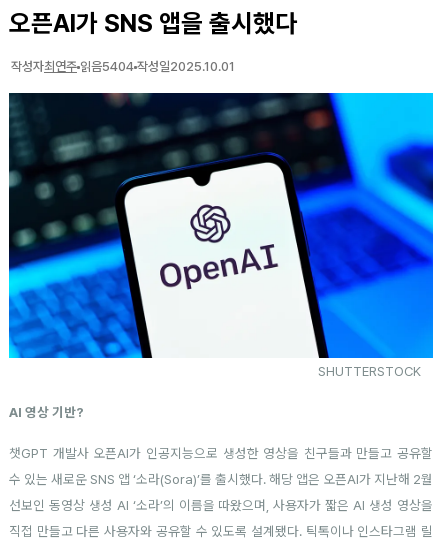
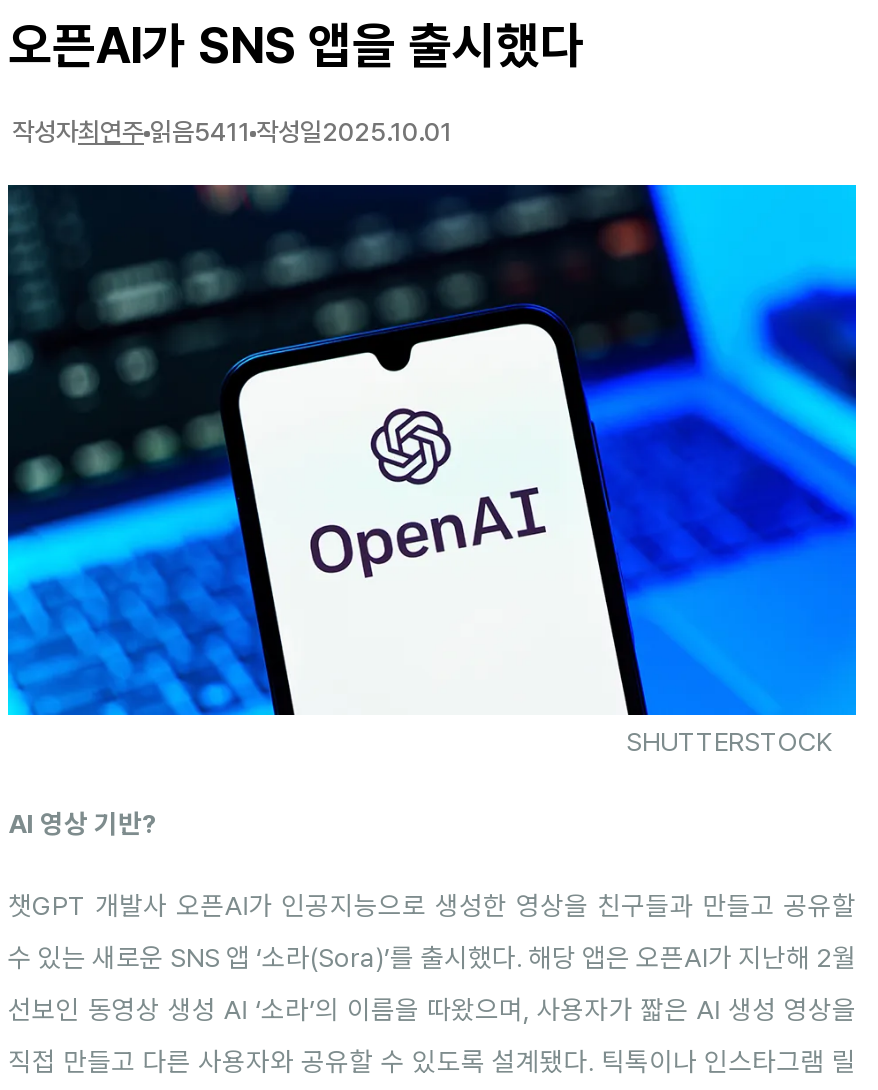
[11,59,235,74] 작성자최연주 읽음5404 작성일2025.10.01 -> [12,117,452,147] 작성자최연주 읽음5411 작성일2025.10.01

